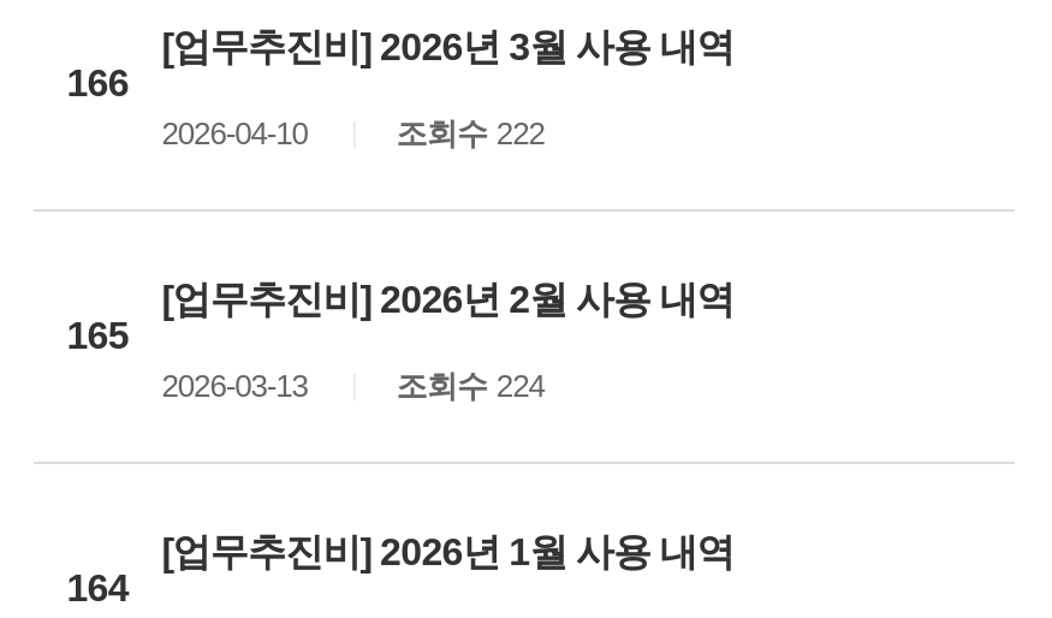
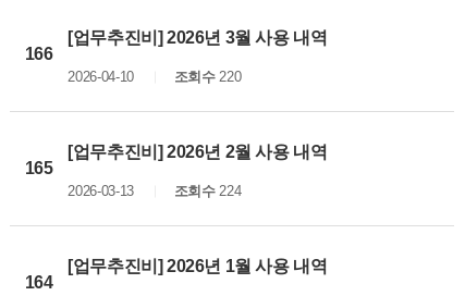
[396,115,544,151] 조회수 222 -> [174,69,241,85] 조회수 220

